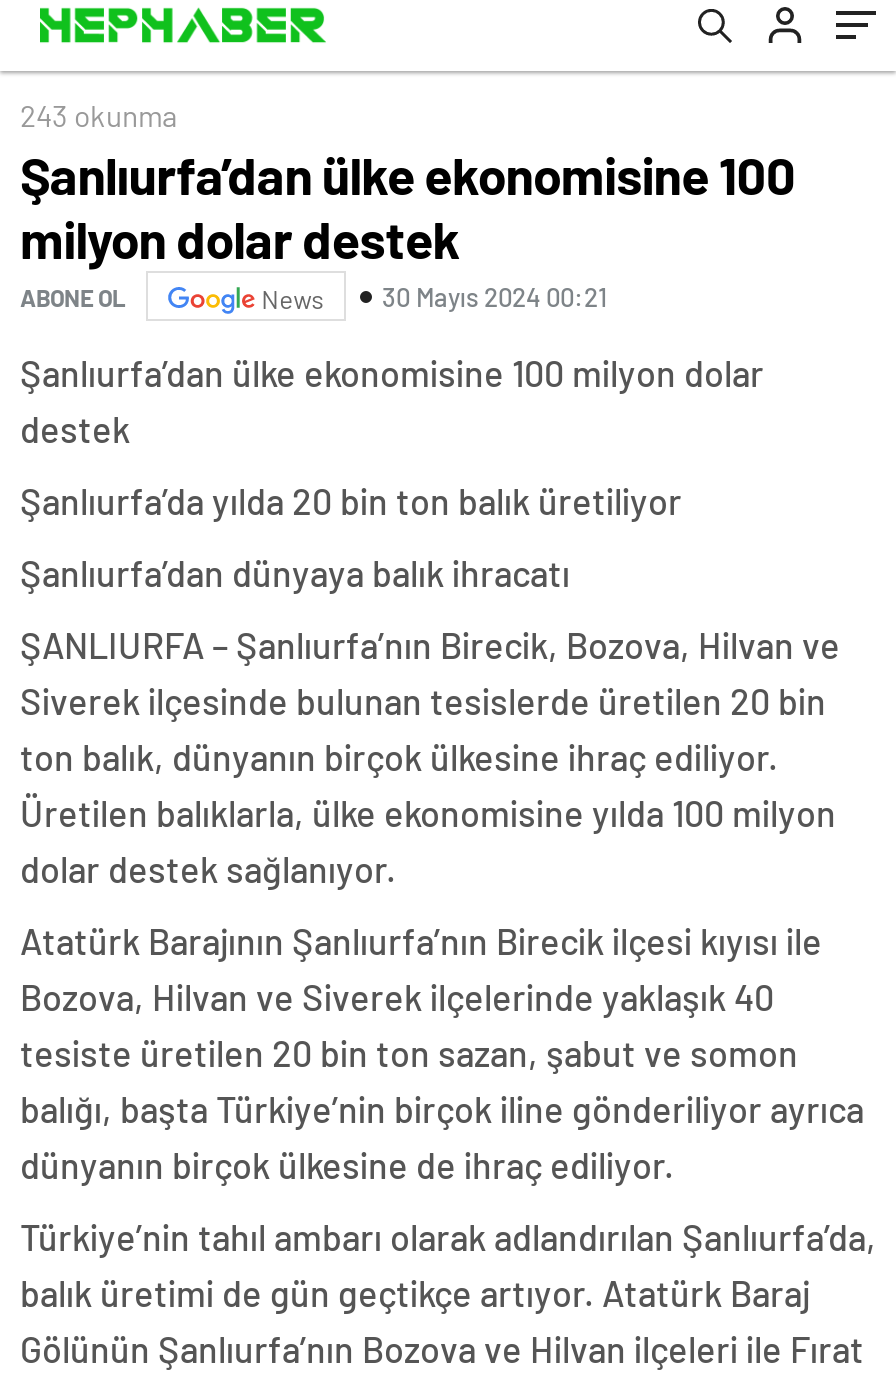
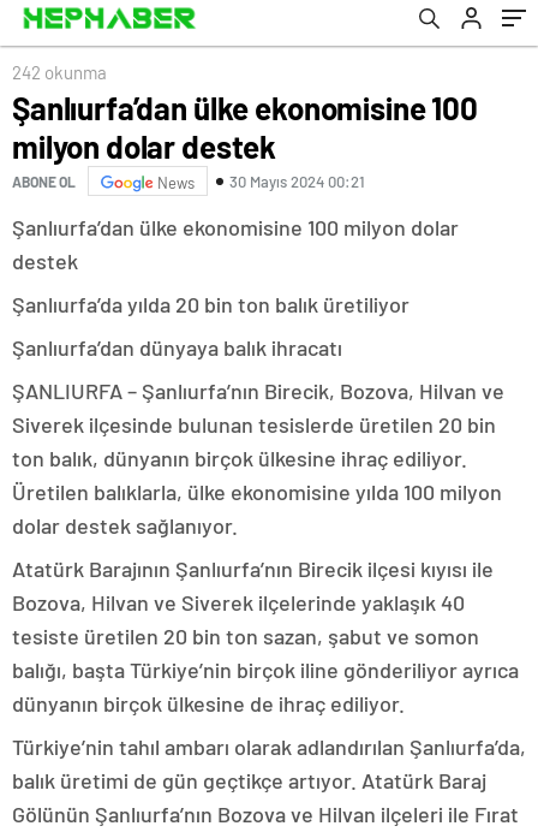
[20,97,178,133] 243 okunma -> [12,61,107,83] 242 okunma

